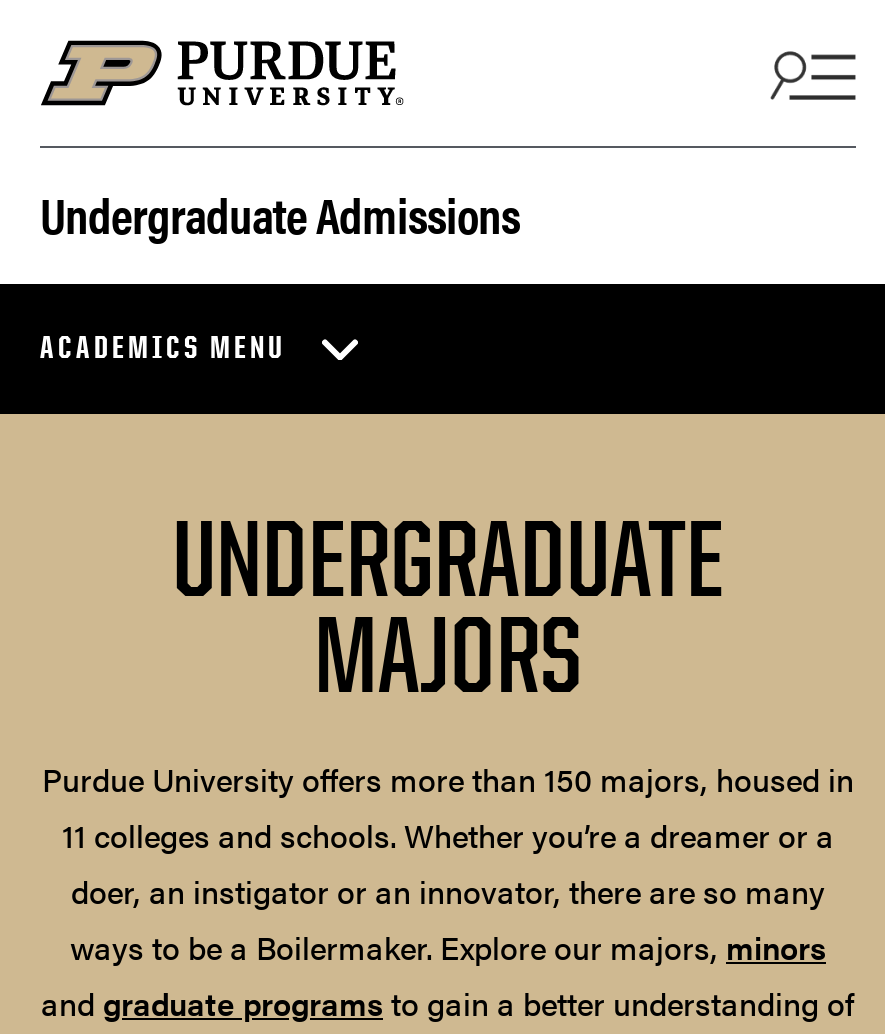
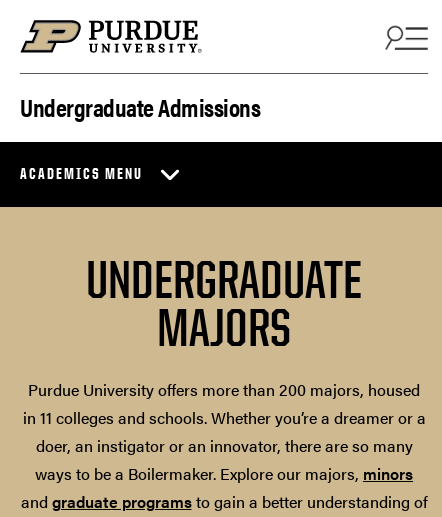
[42,756,854,858] Purdue University offers more than 150 majors, housed in | 11 colleges and schools. Whether you’re a dreamer or a -> [22,378,425,429] Purdue University offers more than 200 majors, housed | in 11 colleges and schools. Whether you’re a dreamer or a

